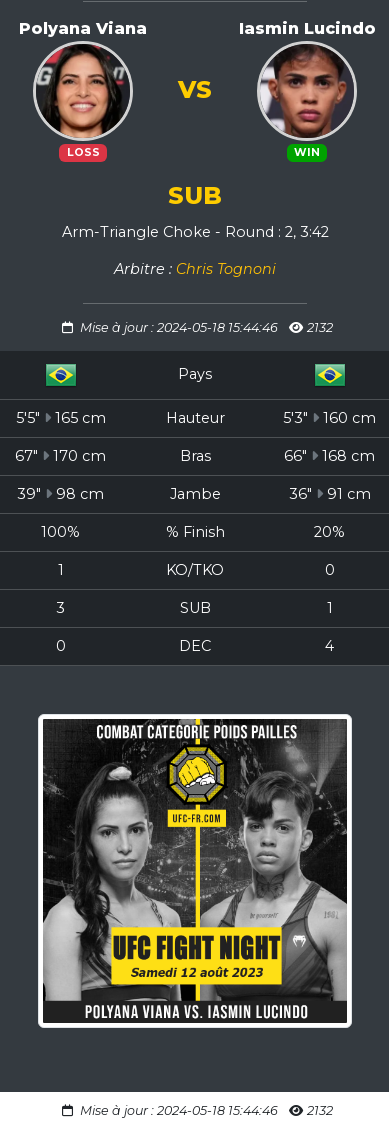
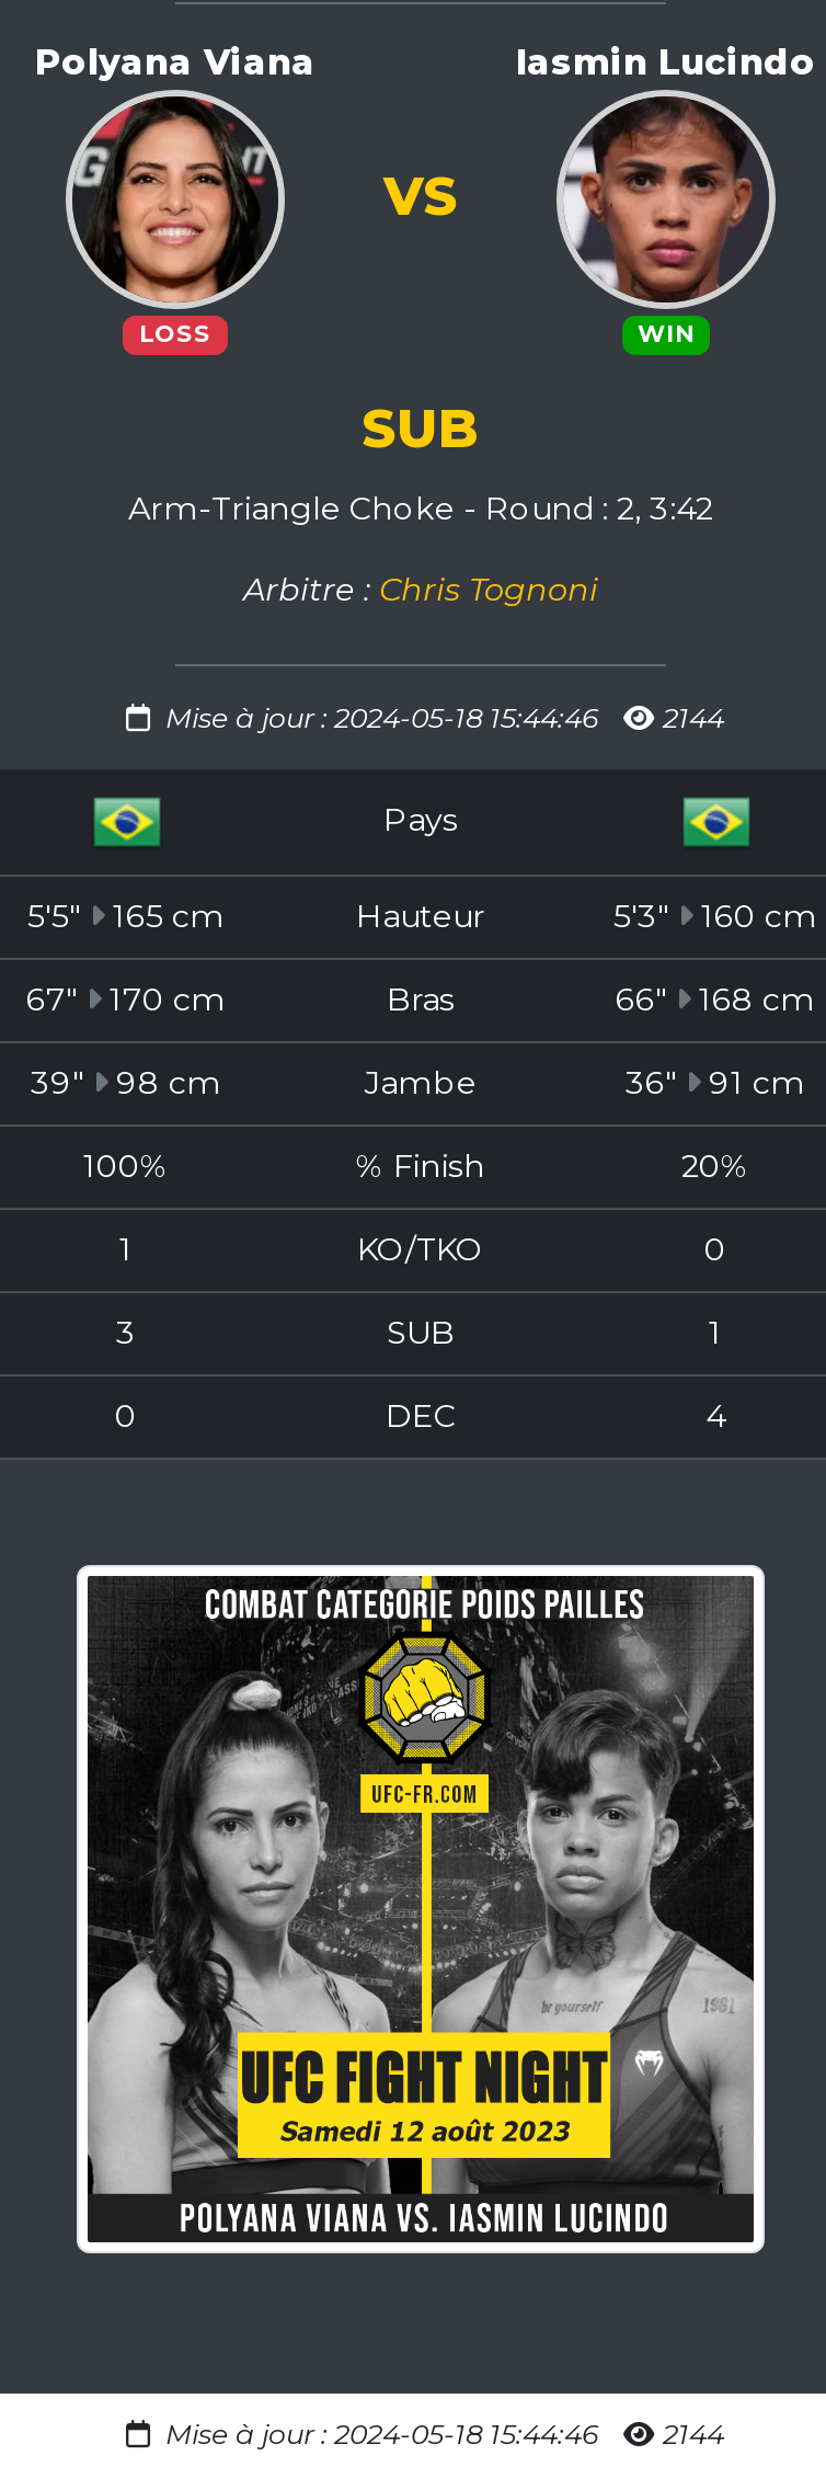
[76,320,332,335] Mise à jour : 2024-05-18 15:44:46 2132 -> [159,701,724,734] Mise à jour : 2024-05-18 15:44:46 2144
[76,1103,332,1118] Mise à jour : 2024-05-18 15:44:46 2132 -> [159,2417,724,2450] Mise à jour : 2024-05-18 15:44:46 2144

